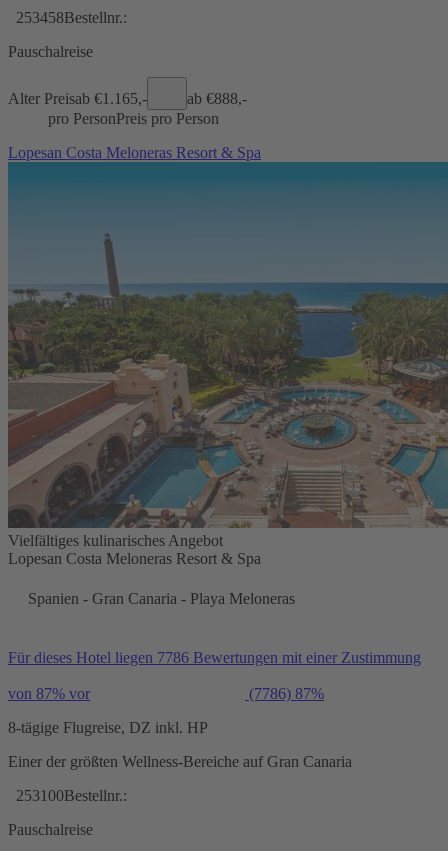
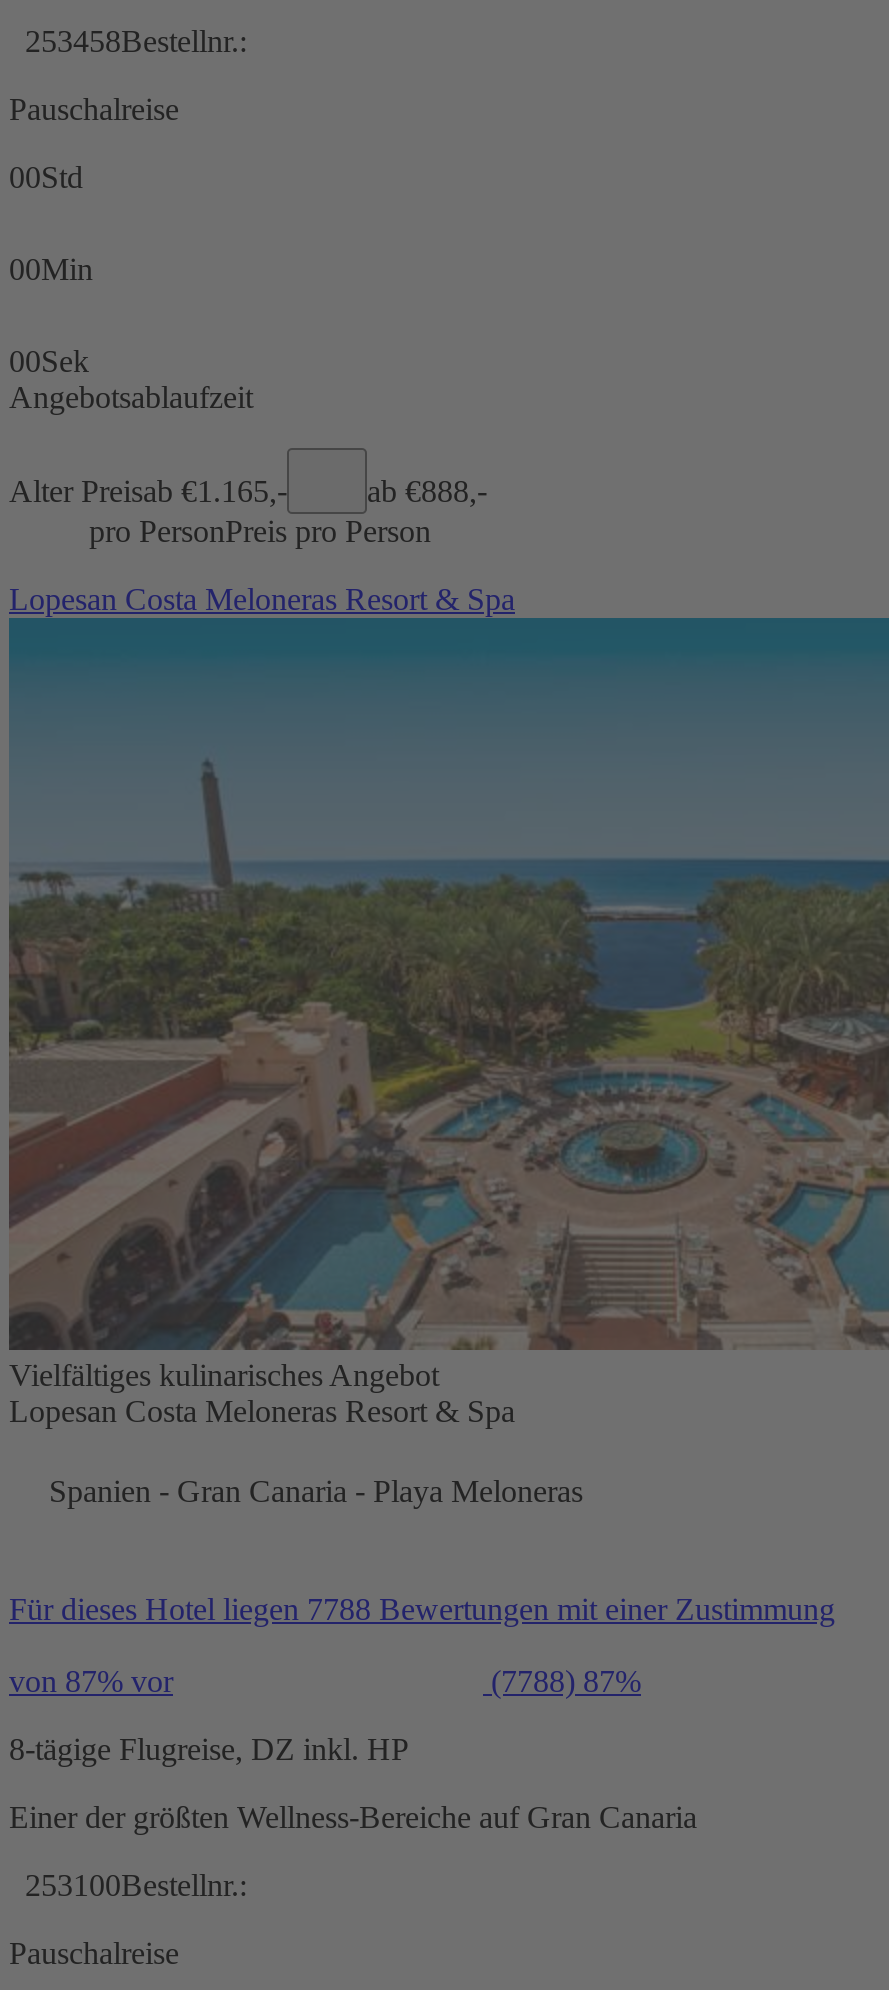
none -> [9,159,253,413] 00Std | 00Min | 00Sek | Angebotsablaufzeit
[8,648,421,665] Für dieses Hotel liegen 7786 Bewertungen mit einer Zustimmung -> [9,1591,835,1625] Für dieses Hotel liegen 7788 Bewertungen mit einer Zustimmung
[245,684,324,701] (7786) 87% -> [483,1663,641,1697] (7788) 87%

